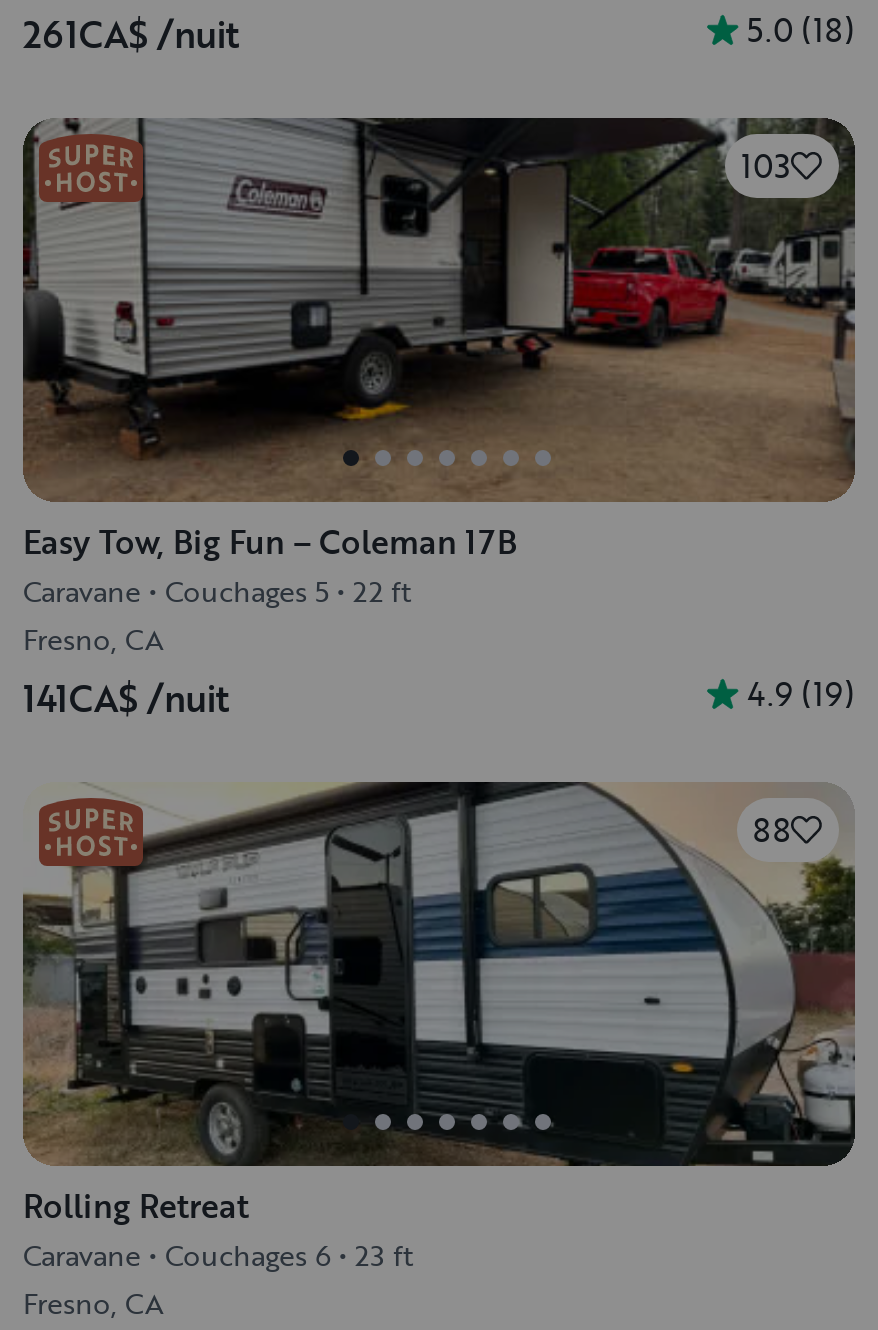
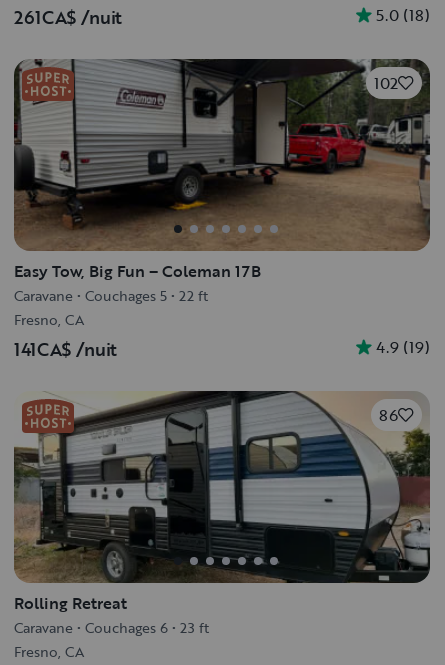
[741,142,791,190] 103 -> [374,71,398,95] 102
[753,806,791,854] 88 -> [379,403,398,427] 86

